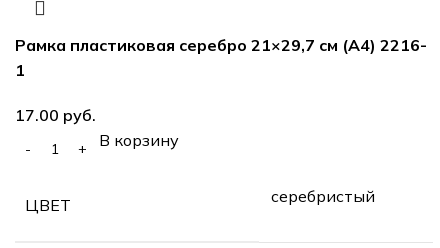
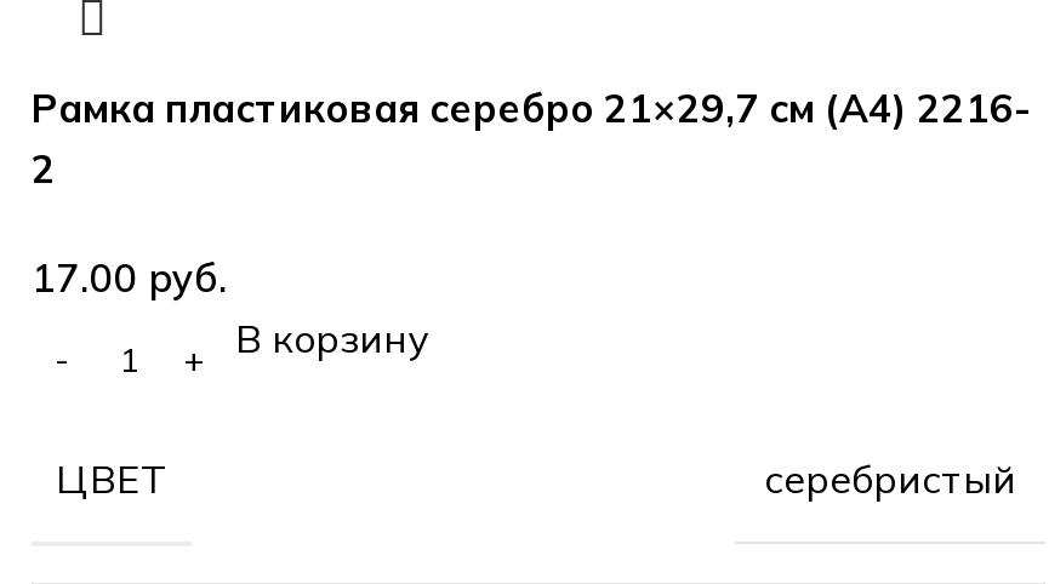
[15,59,25,79] 1 -> [32,144,56,193] 2
[63,104,96,124] руб. -> [32,253,228,302] 17.00 руб.

